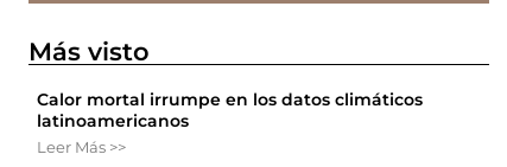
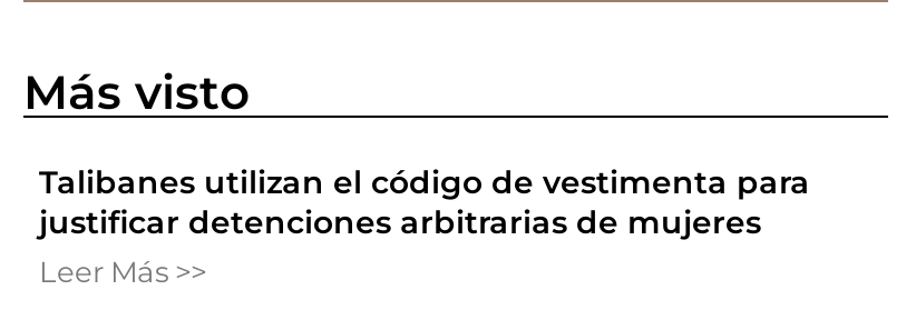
[37,88,423,131] Calor mortal irrumpe en los datos climáticos | latinoamericanos -> [39,162,810,242] Talibanes utilizan el código de vestimenta para | justificar detenciones arbitrarias de mujeres

